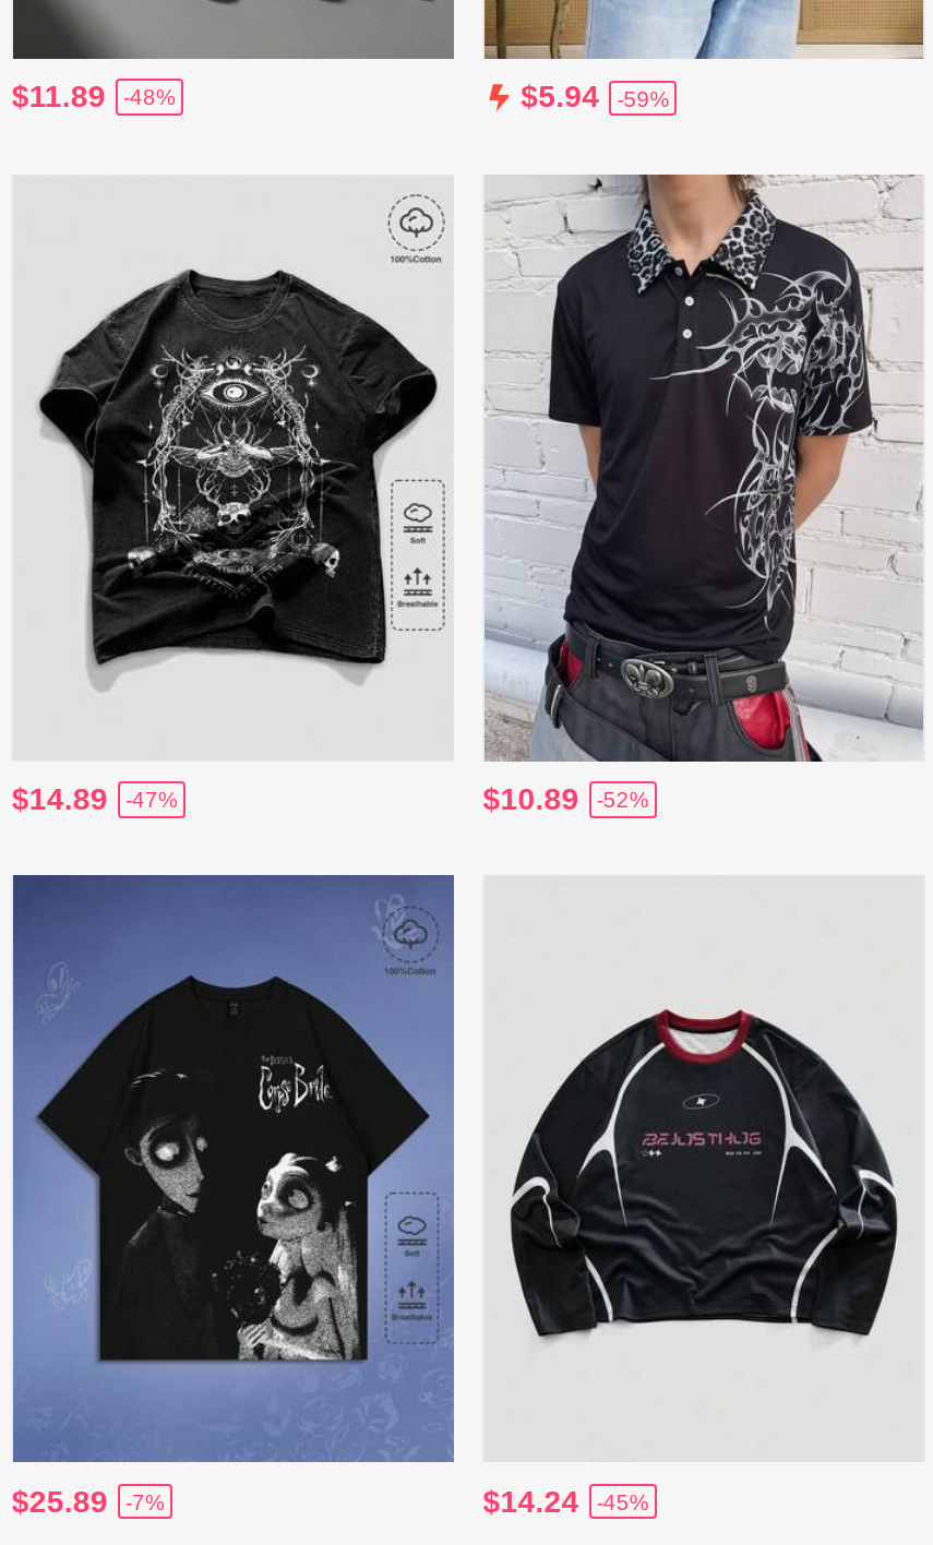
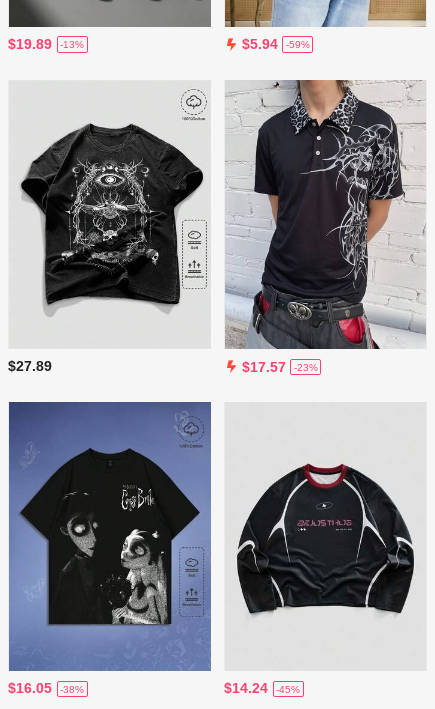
[12,78,105,113] $11.89 -> [8,36,52,52] $19.89
[123,85,176,109] -48% -> [60,39,84,50] -13%
[12,781,649,816] $14.89 | -47% | $10.89 | -52% -> [8,358,318,375] $27.89 | $17.57 | -23%
[12,1483,165,1518] $25.89 | -7% -> [8,680,84,696] $16.05 | -38%

